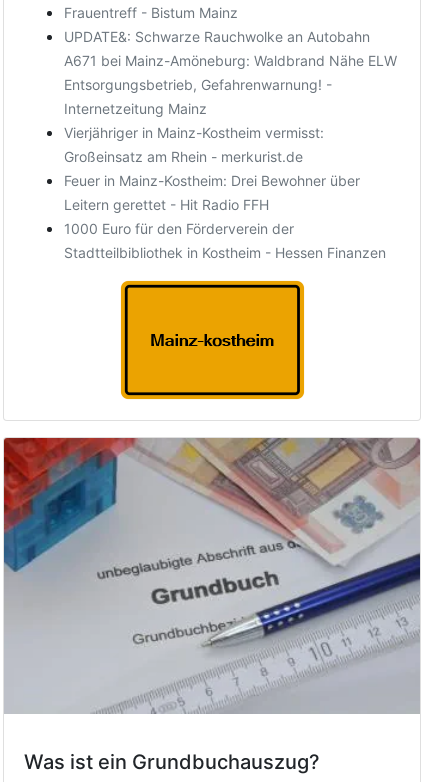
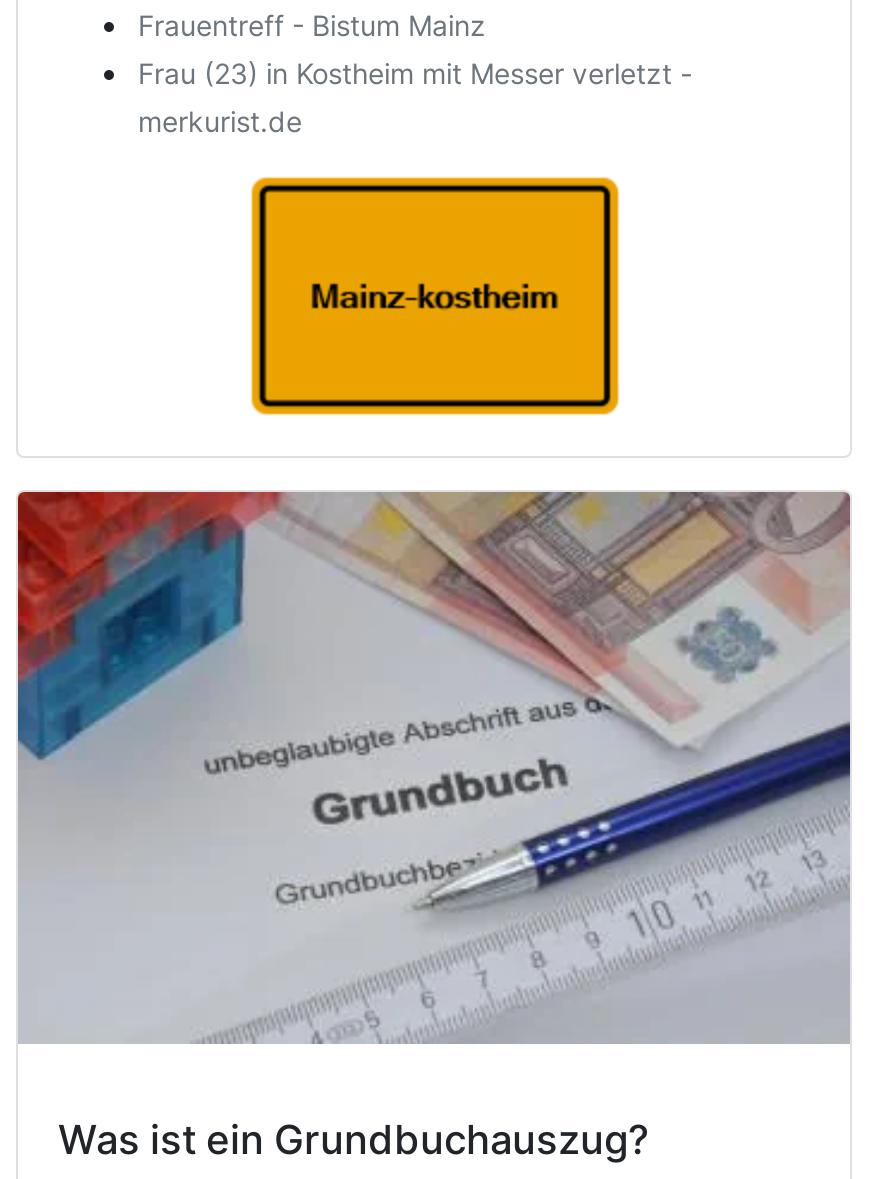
[64,28,397,261] UPDATE&: Schwarze Rauchwolke an Autobahn | A671 bei Mainz-Amöneburg: Waldbrand Nähe ELW | Entsorgungsbetrieb, Gefahrenwarnung! - | Internetzeitung Mainz | Vierjähriger in Mainz-Kostheim vermisst: | Großeinsatz am Rhein - merkurist.de | Feuer in Mainz-Kostheim: Drei Bewohner über | Leitern gerettet - Hit Radio FFH | 1000 Euro für den Förderverein der | Stadtteilbibliothek in Kostheim - Hessen Finanzen -> [138,56,692,138] Frau (23) in Kostheim mit Messer verletzt - | merkurist.de

